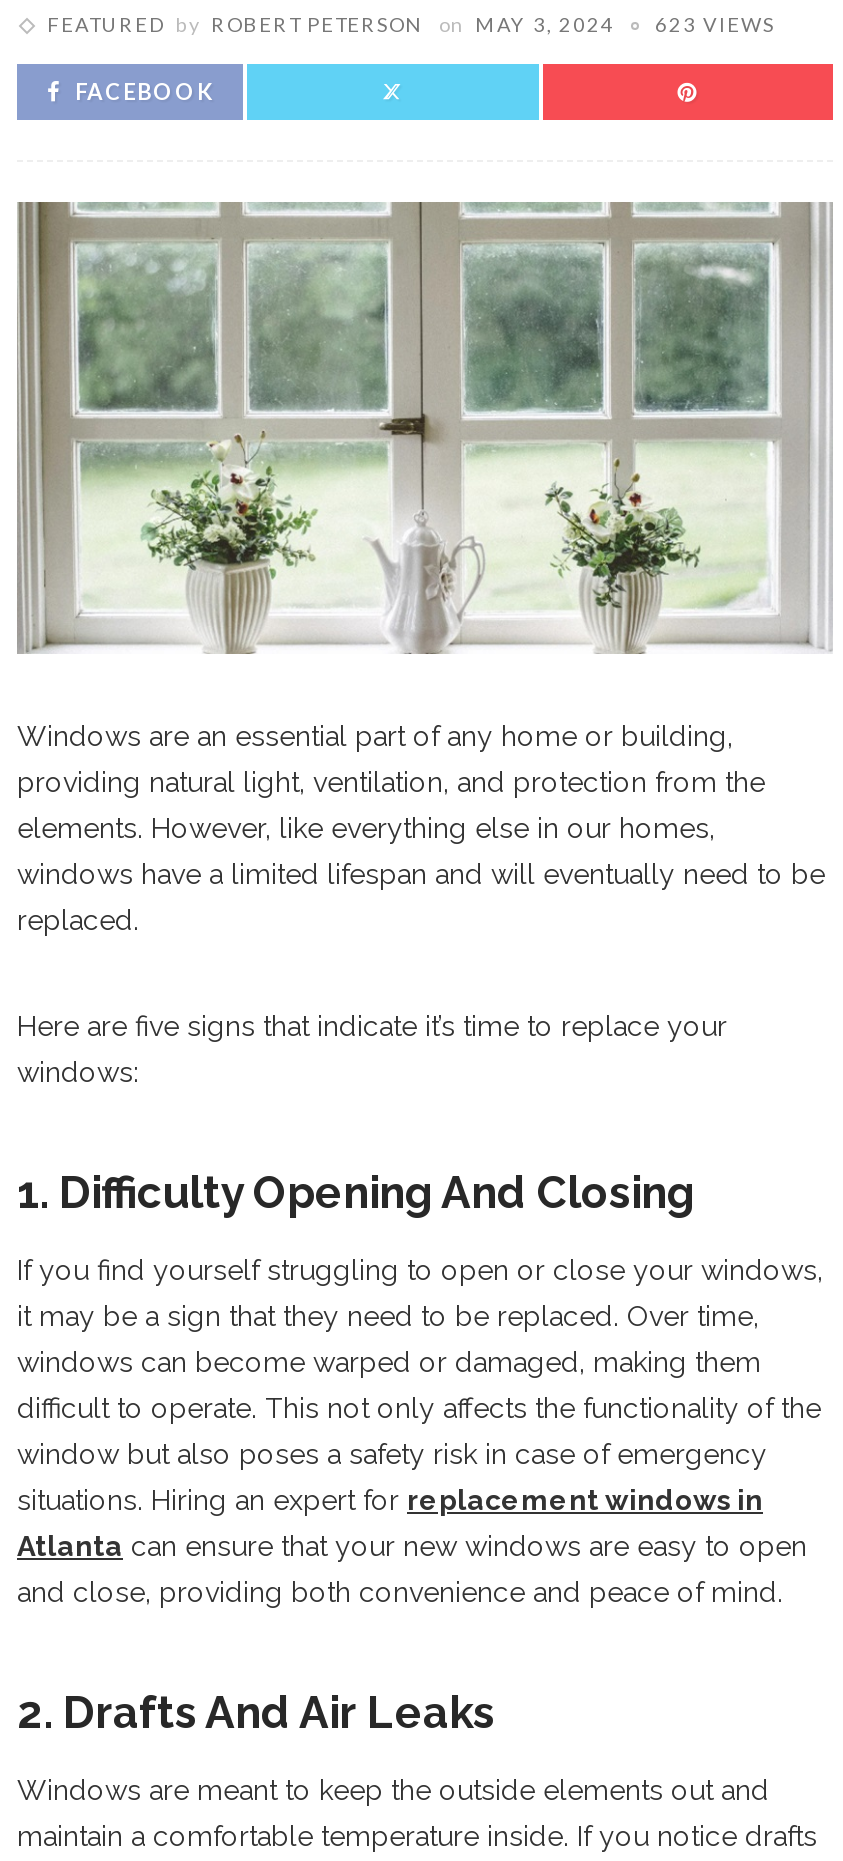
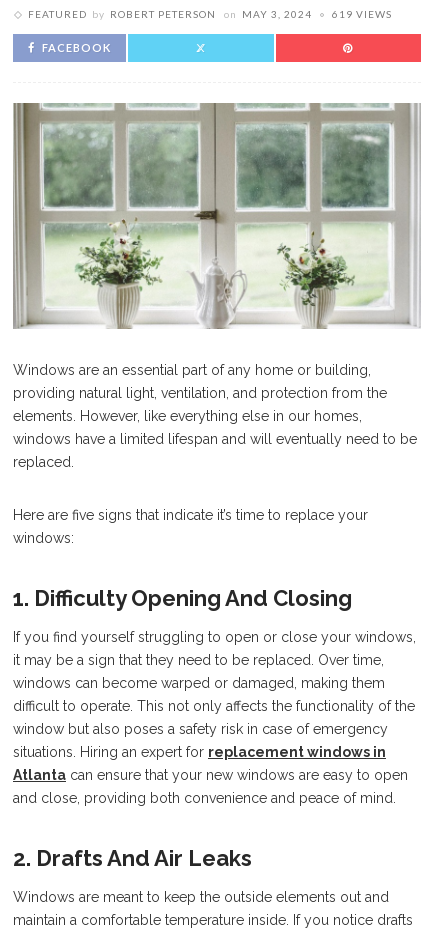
[47,12,775,36] FEATURED by ROBERT PETERSON on MAY 3, 2024 623 VIEWS -> [28,8,392,20] FEATURED by ROBERT PETERSON on MAY 3, 2024 619 VIEWS

